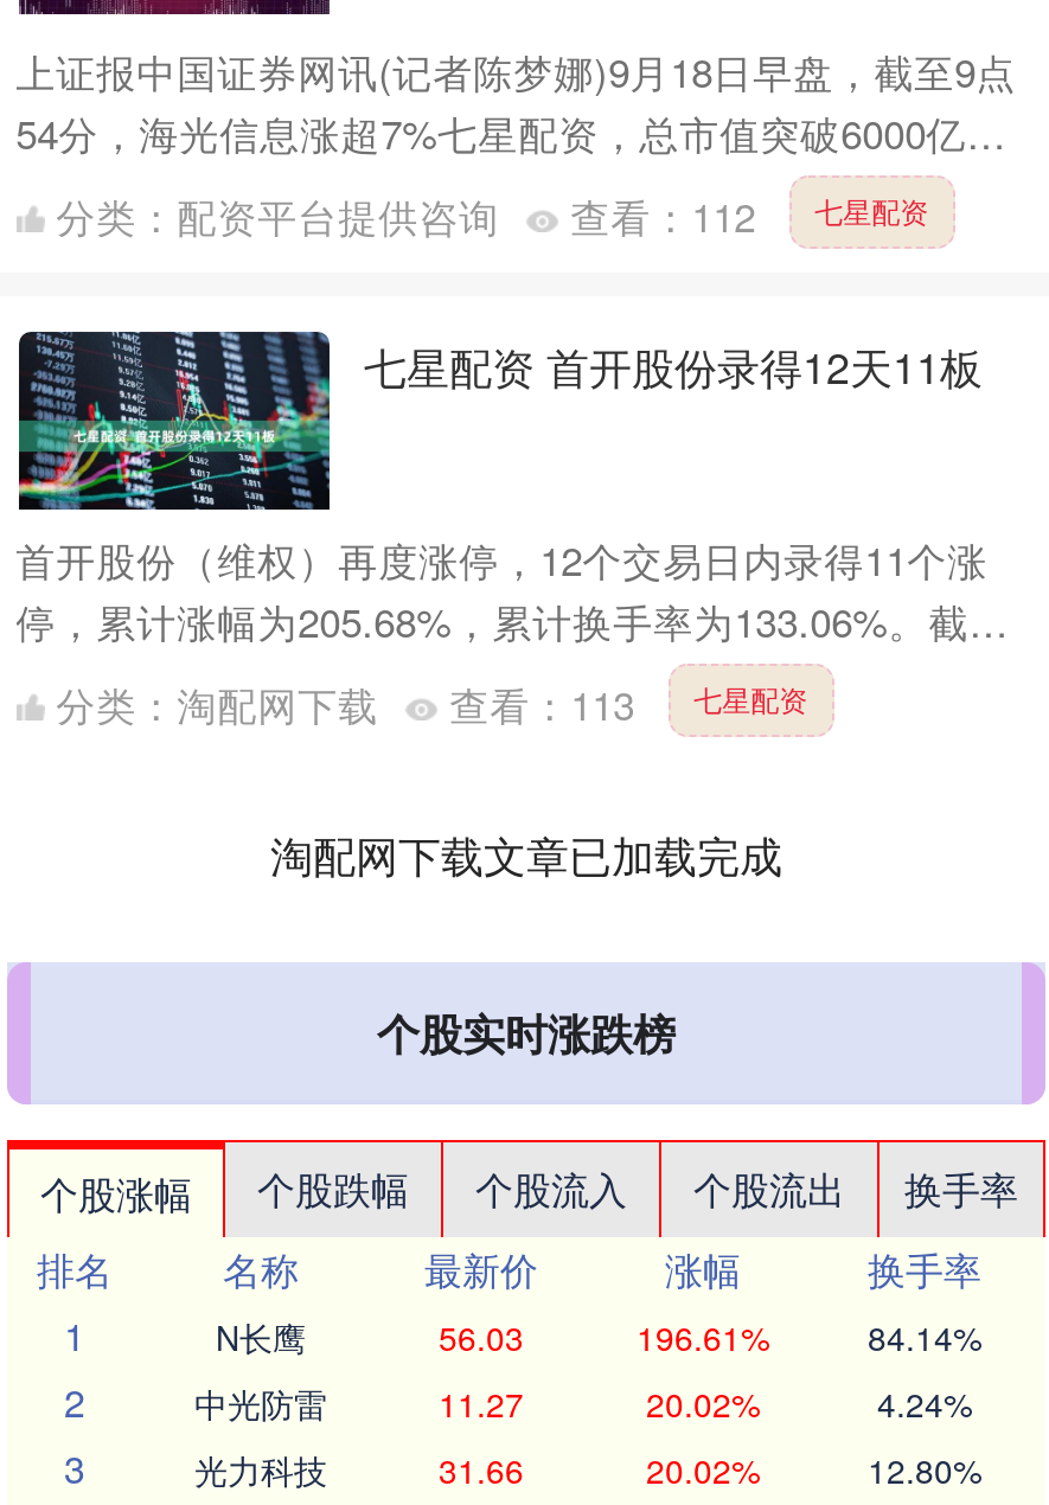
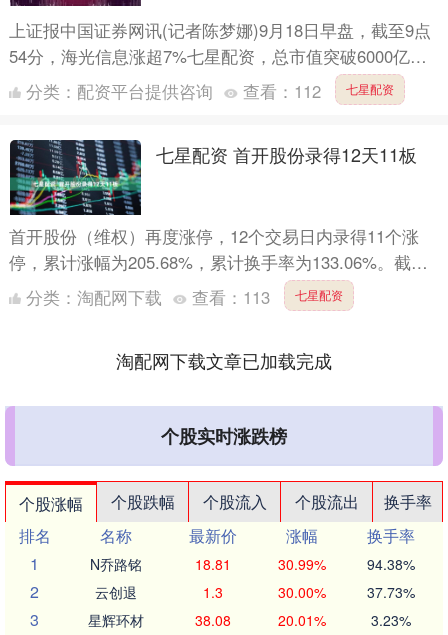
[216,1313,981,1361] N长鹰 | 56.03 | 196.61% | 84.14% -> [90,554,414,574] N乔路铭 | 18.81 | 30.99% | 94.38%
[194,1380,972,1427] 中光防雷 | 11.27 | 20.02% | 4.24% -> [95,582,414,602] 云创退 | 1.3 | 30.00% | 37.73%
[194,1446,981,1494] 光力科技 | 31.66 | 20.02% | 12.80% -> [88,610,410,630] 星辉环材 | 38.08 | 20.01% | 3.23%

